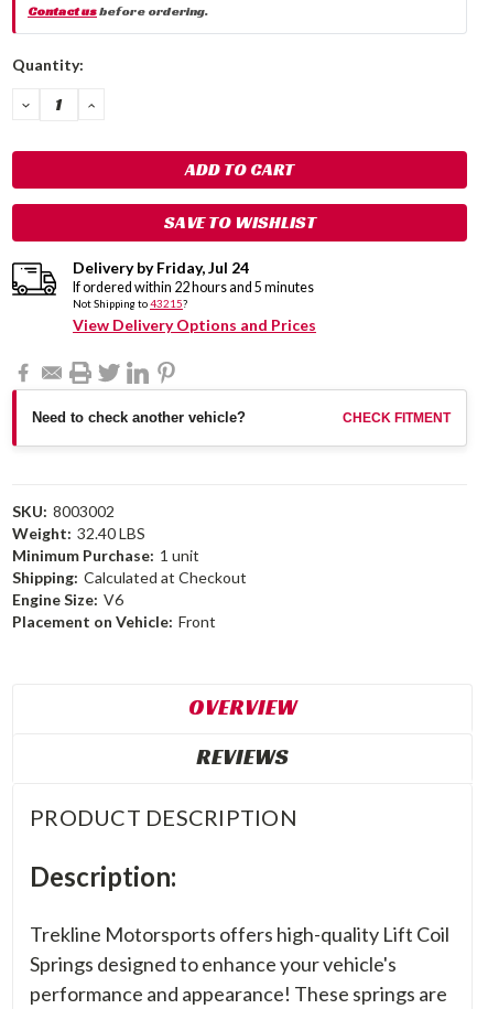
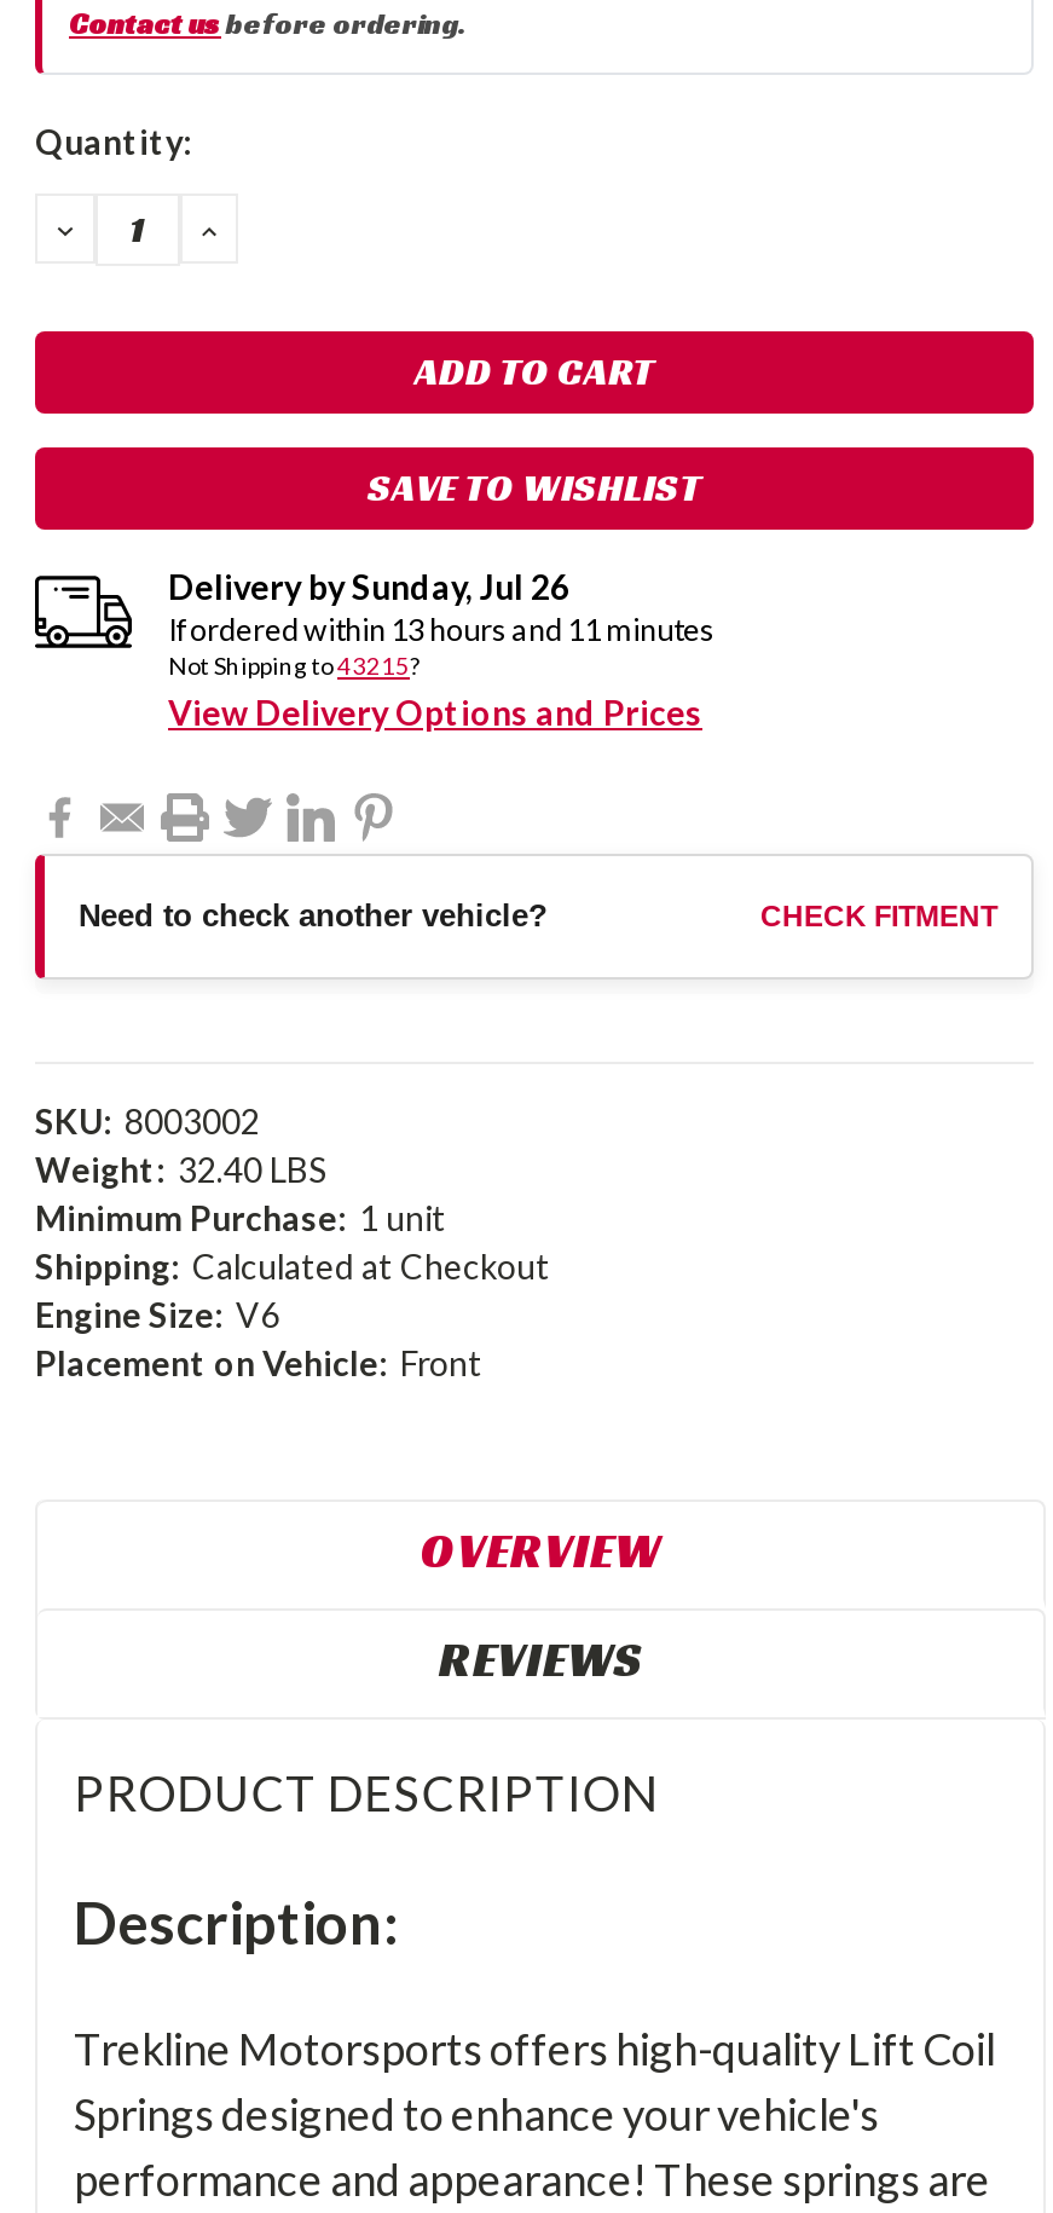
[73,258,249,277] Delivery byFriday, Jul 24 -> [168,567,569,608] Delivery bySunday, Jul 26
[73,279,314,296] If ordered within 22 hours and 5 minutes -> [168,613,714,649] If ordered within 13 hours and 11 minutes

